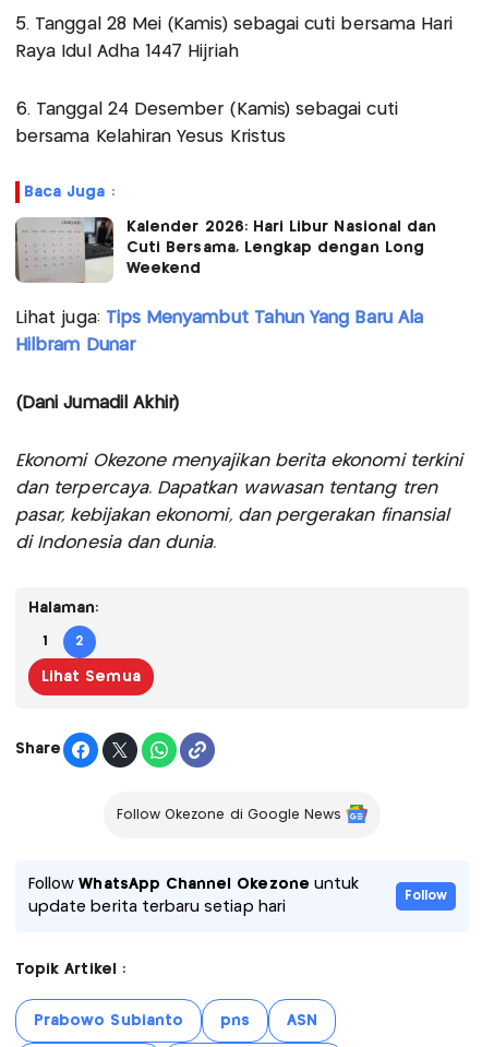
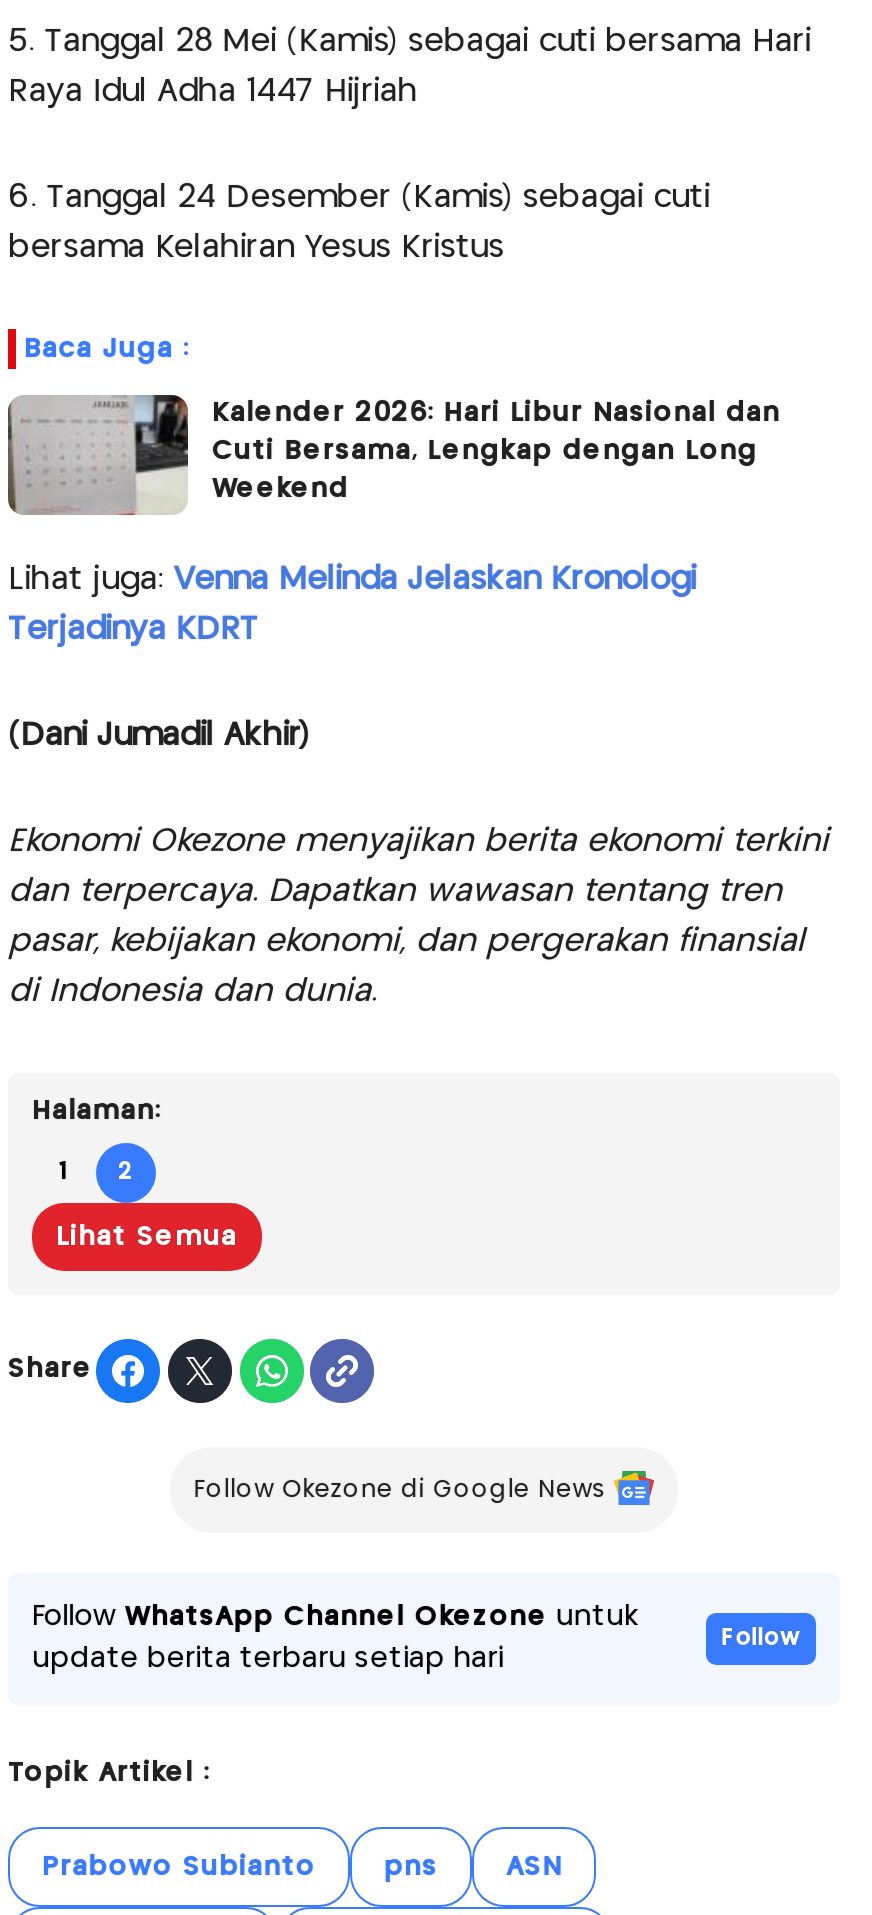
[15,310,423,326] Lihat juga: Tips Menyambut Tahun Yang Baru Ala -> [8,565,696,595] Lihat juga: Venna Melinda Jelaskan Kronologi
[15,337,135,354] Hilbram Dunar -> [8,615,260,645] Terjadinya KDRT

